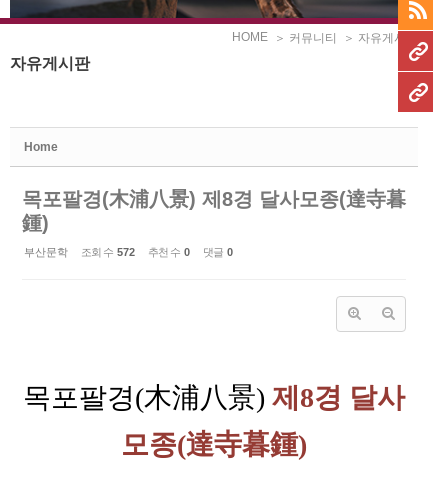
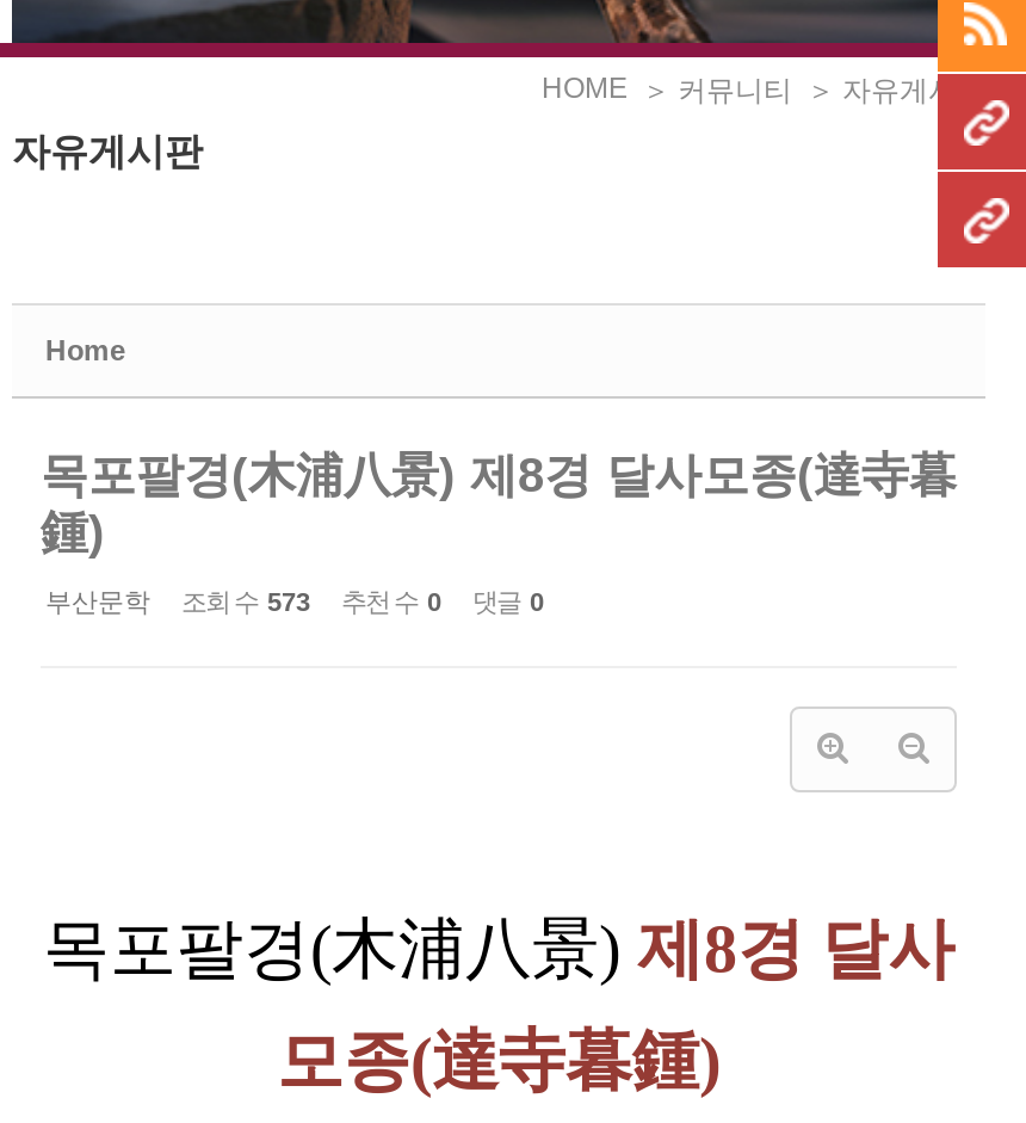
[24,246,233,258] 부산문학 조회 수 572 추천 수 0 댓글 0 -> [45,587,544,616] 부산문학 조회 수 573 추천 수 0 댓글 0

